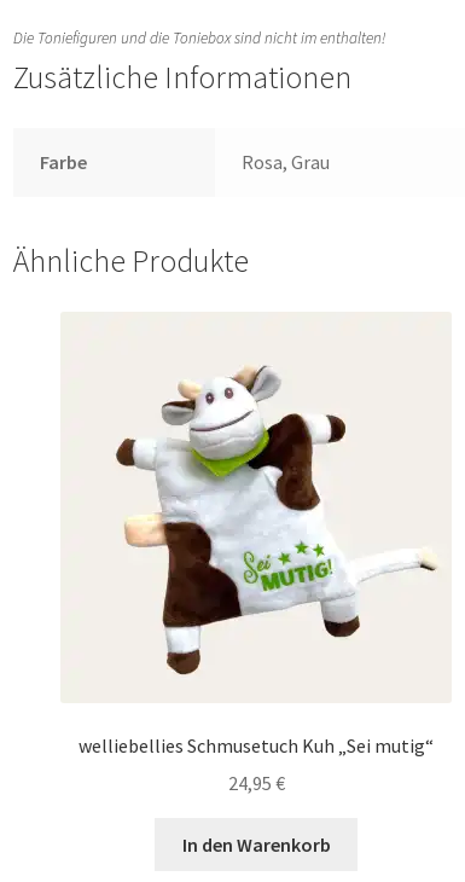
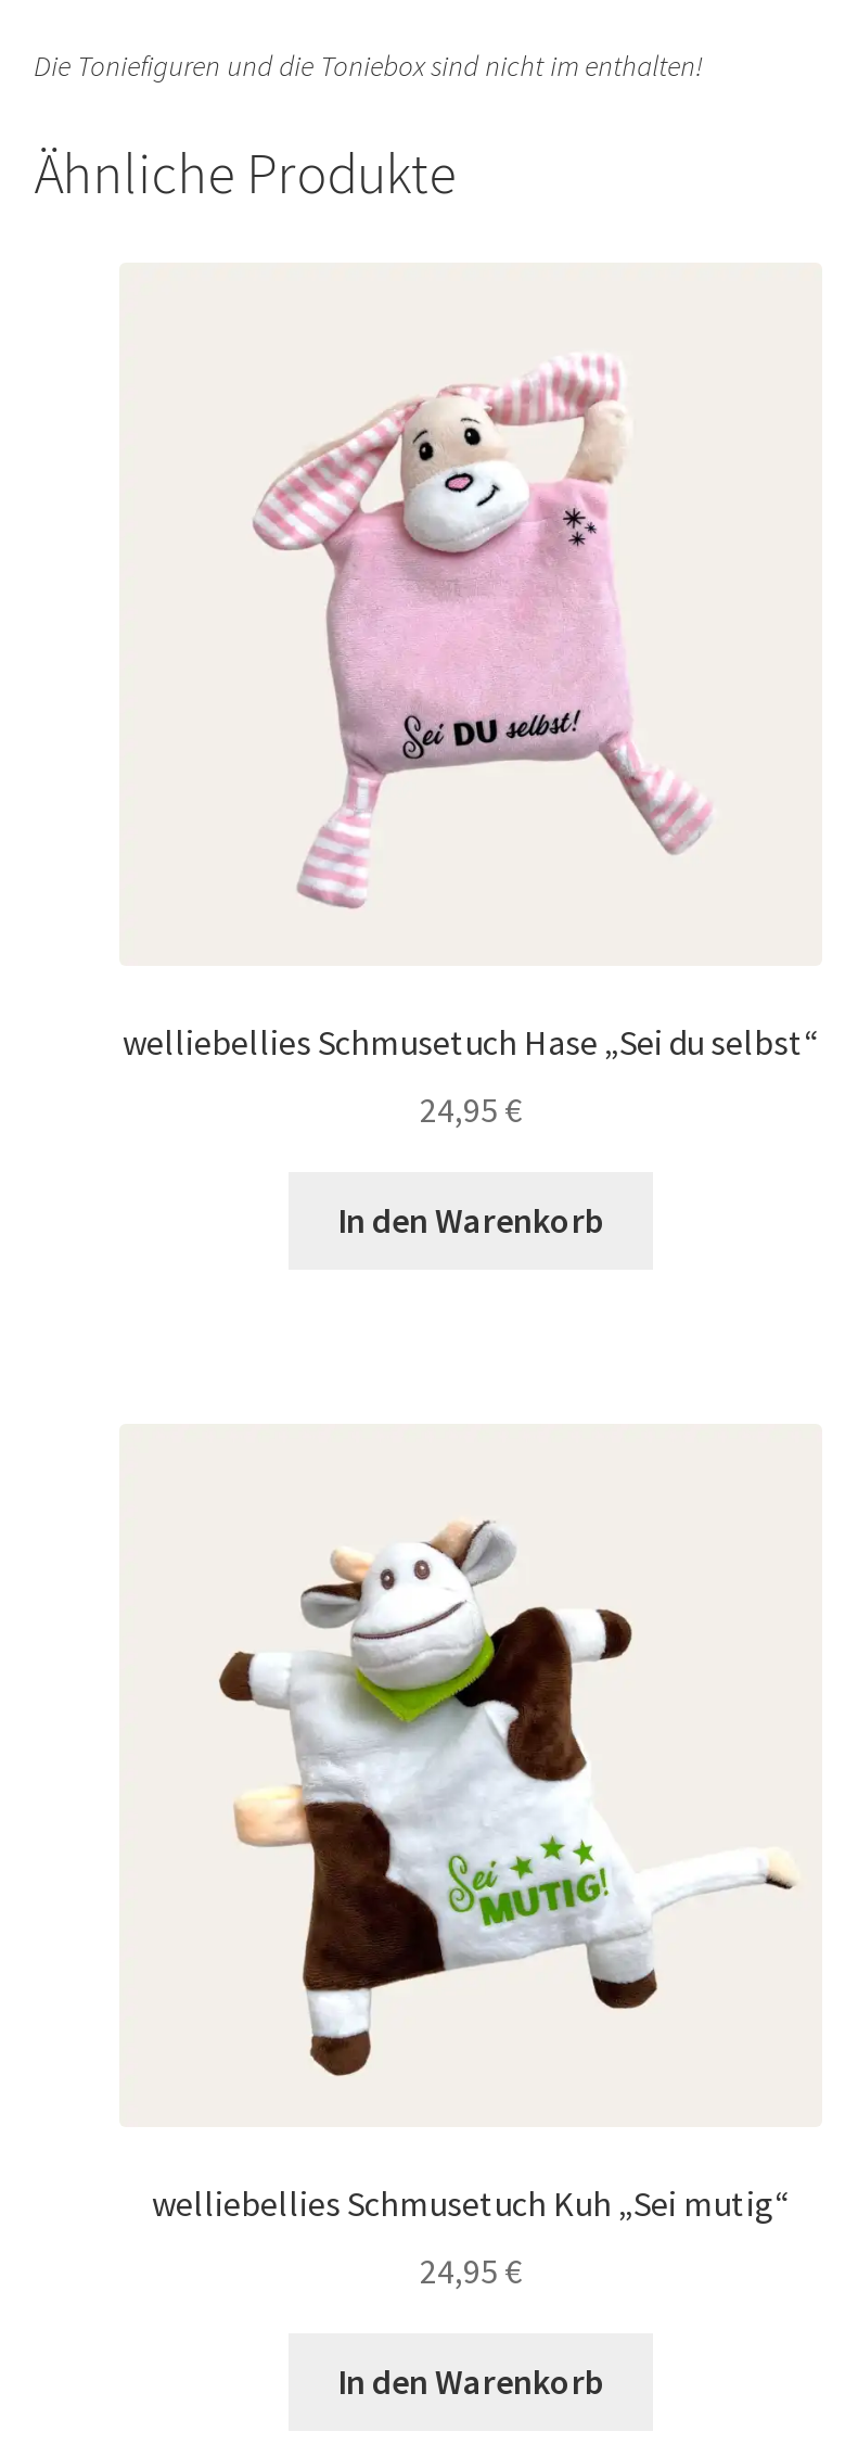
[13,58,351,174] Zusätzliche Informationen | Farbe | Rosa, Grau -> none
moved [13,242,248,281] -> [34,138,457,208]: Ähnliche Produkte
none -> [123,1021,819,1242] welliebellies Schmusetuch Hase „Sei du selbst“ | 24,95 € | In den Warenkorb
none -> [249,358,709,912] [image]

